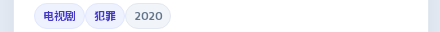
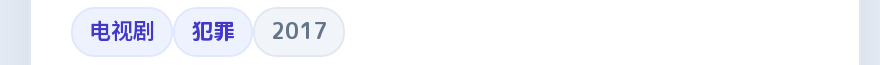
[43,8,162,24] 电视剧 犯罪 2020 -> [89,15,327,47] 电视剧 犯罪 2017

